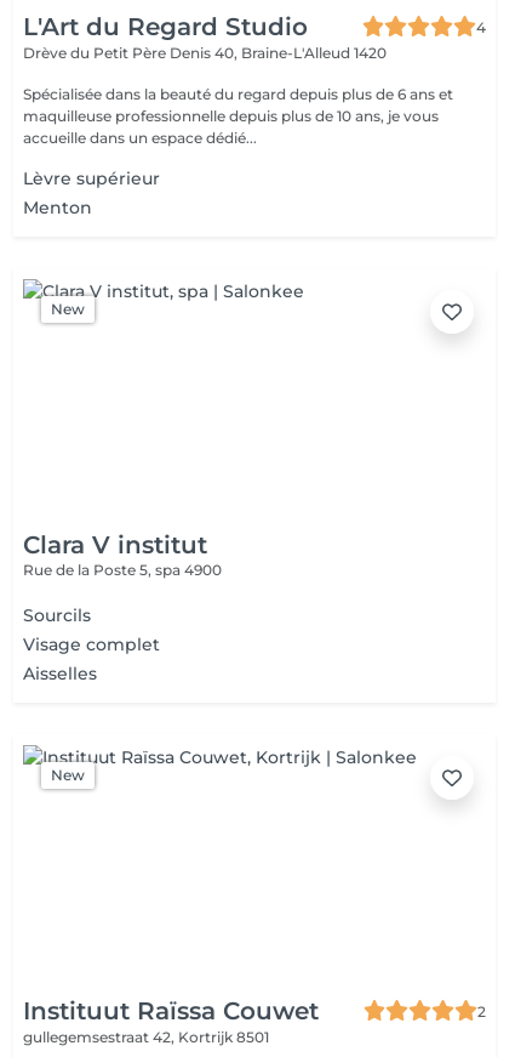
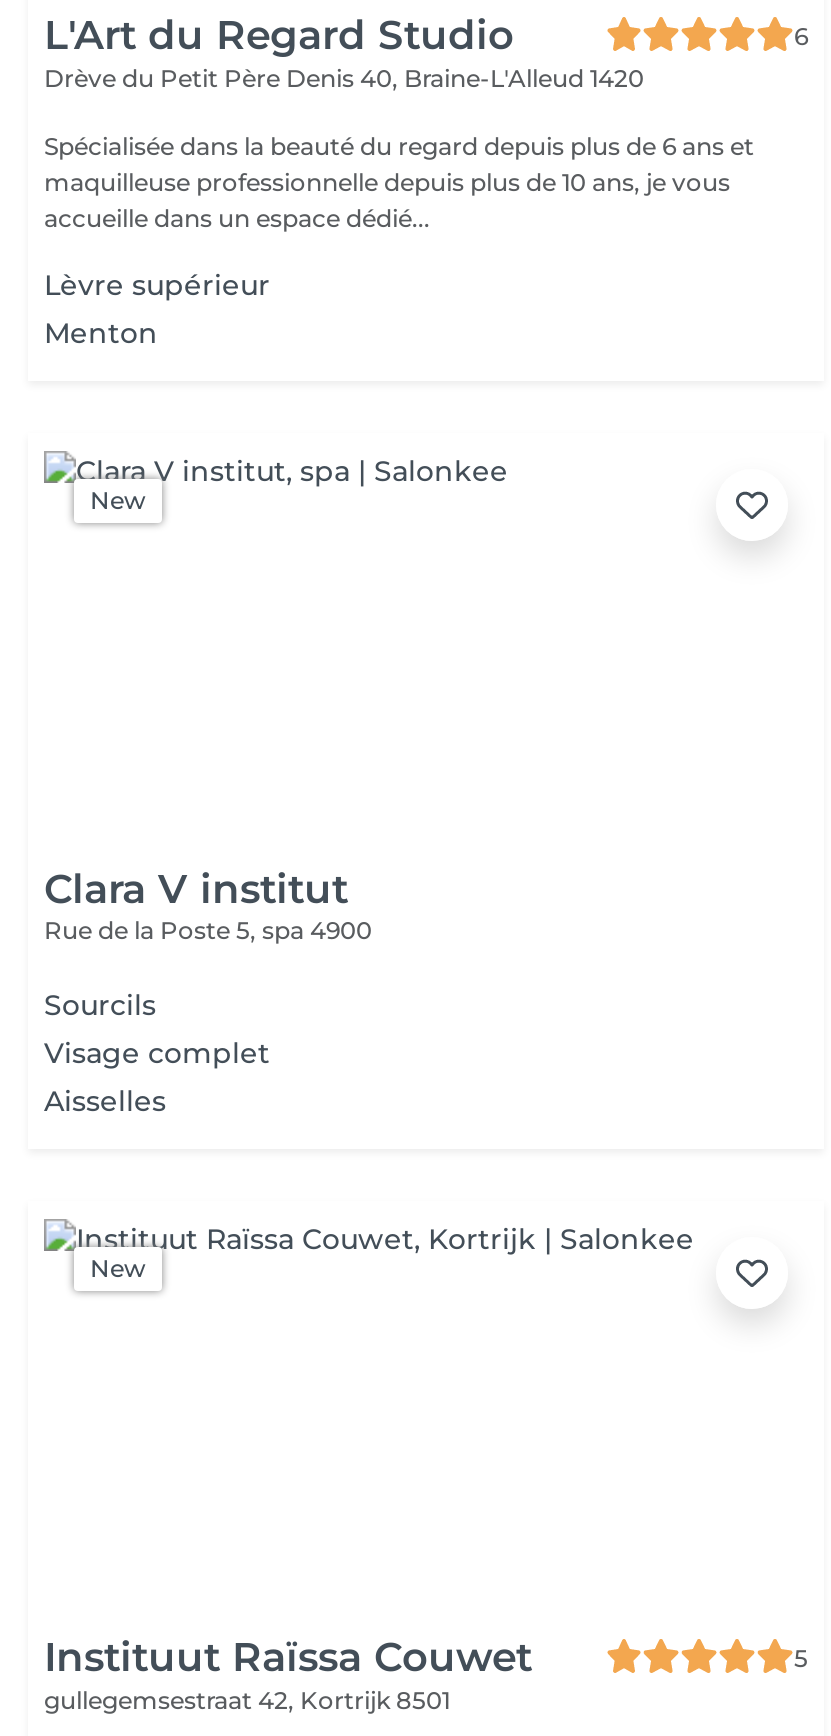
[476,18,486,36] 4 -> [794,21,808,51] 6
[477,1002,486,1021] 2 -> [794,1643,808,1673] 5

